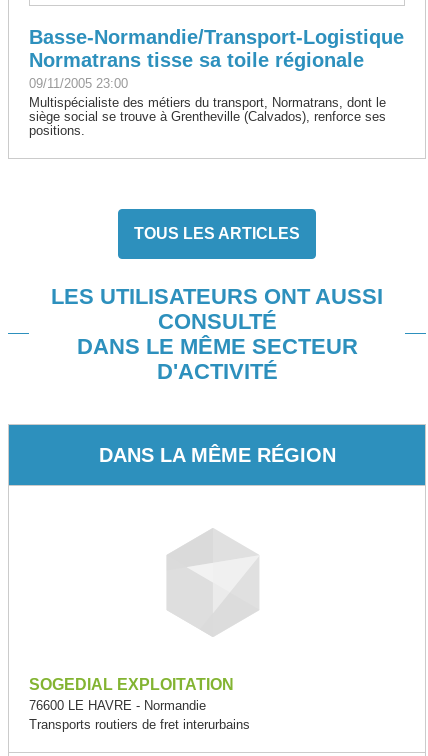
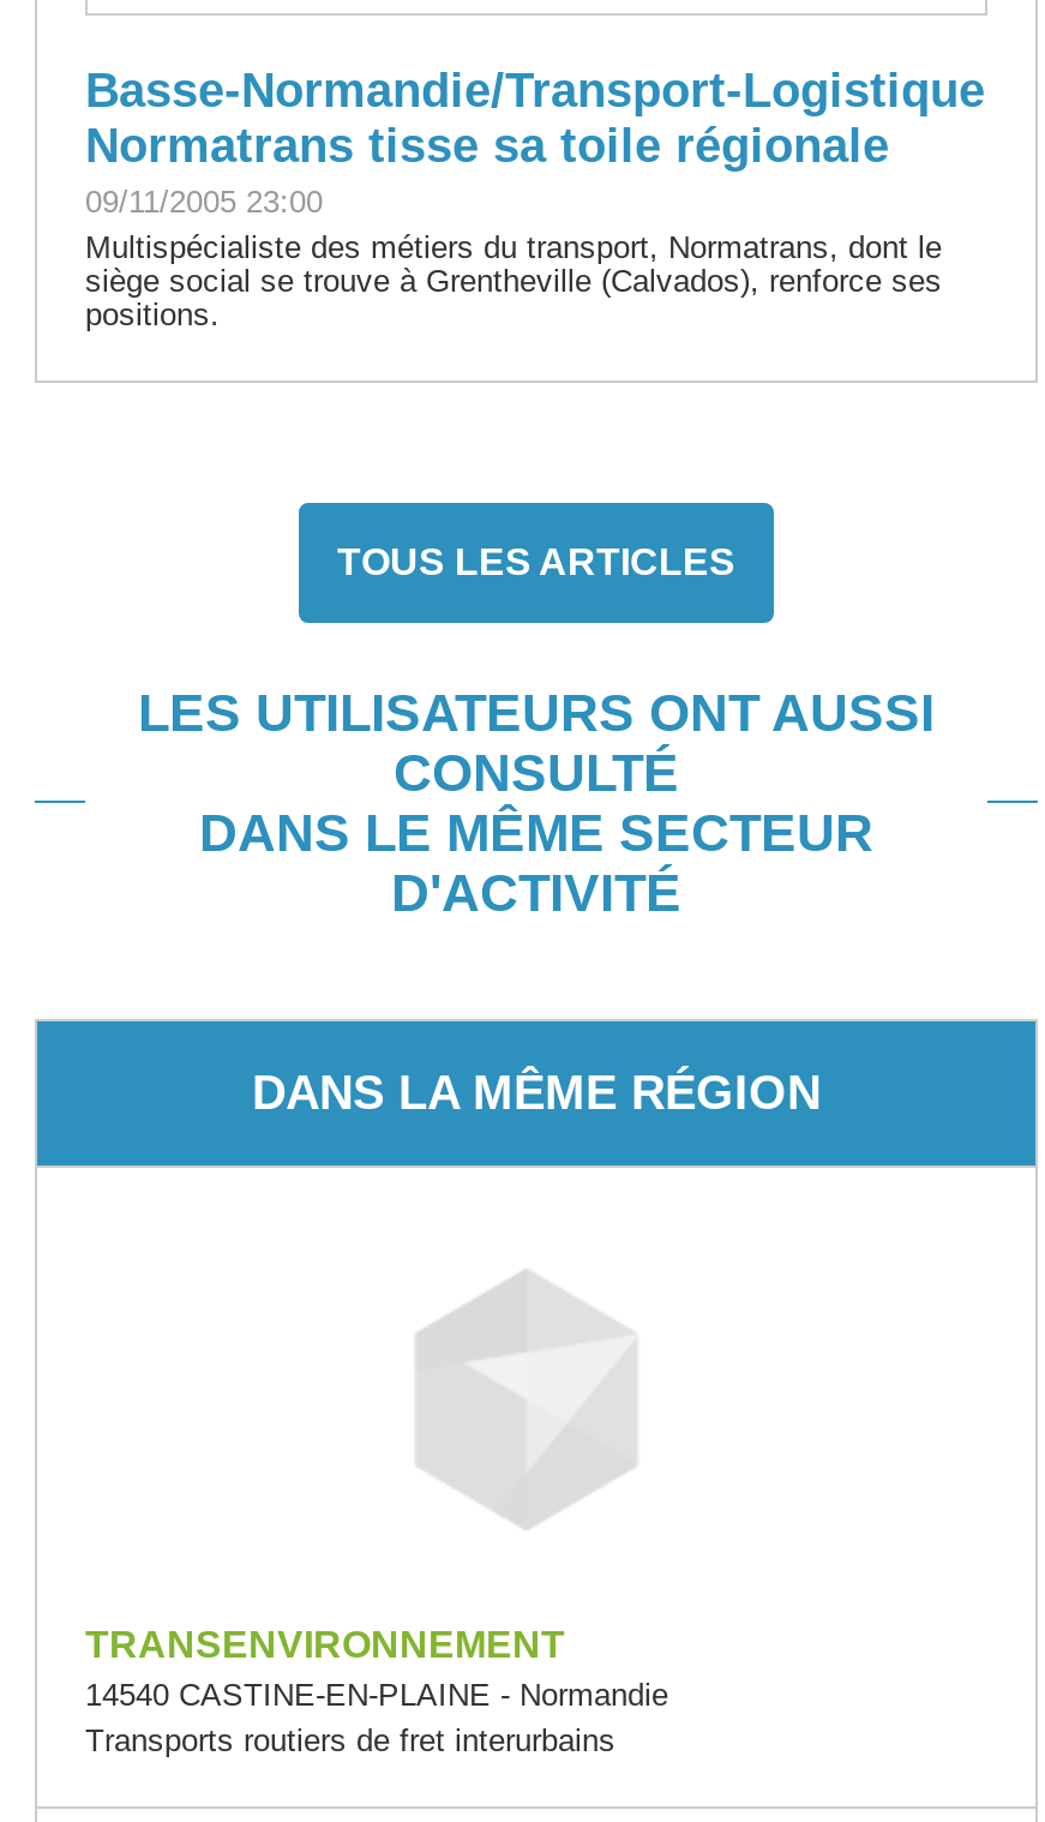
[29,676,234,713] SOGEDIAL EXPLOITATION | 76600 LE HAVRE - Normandie -> [85,1623,668,1712] TRANSENVIRONNEMENT | 14540 CASTINE-EN-PLAINE - Normandie

